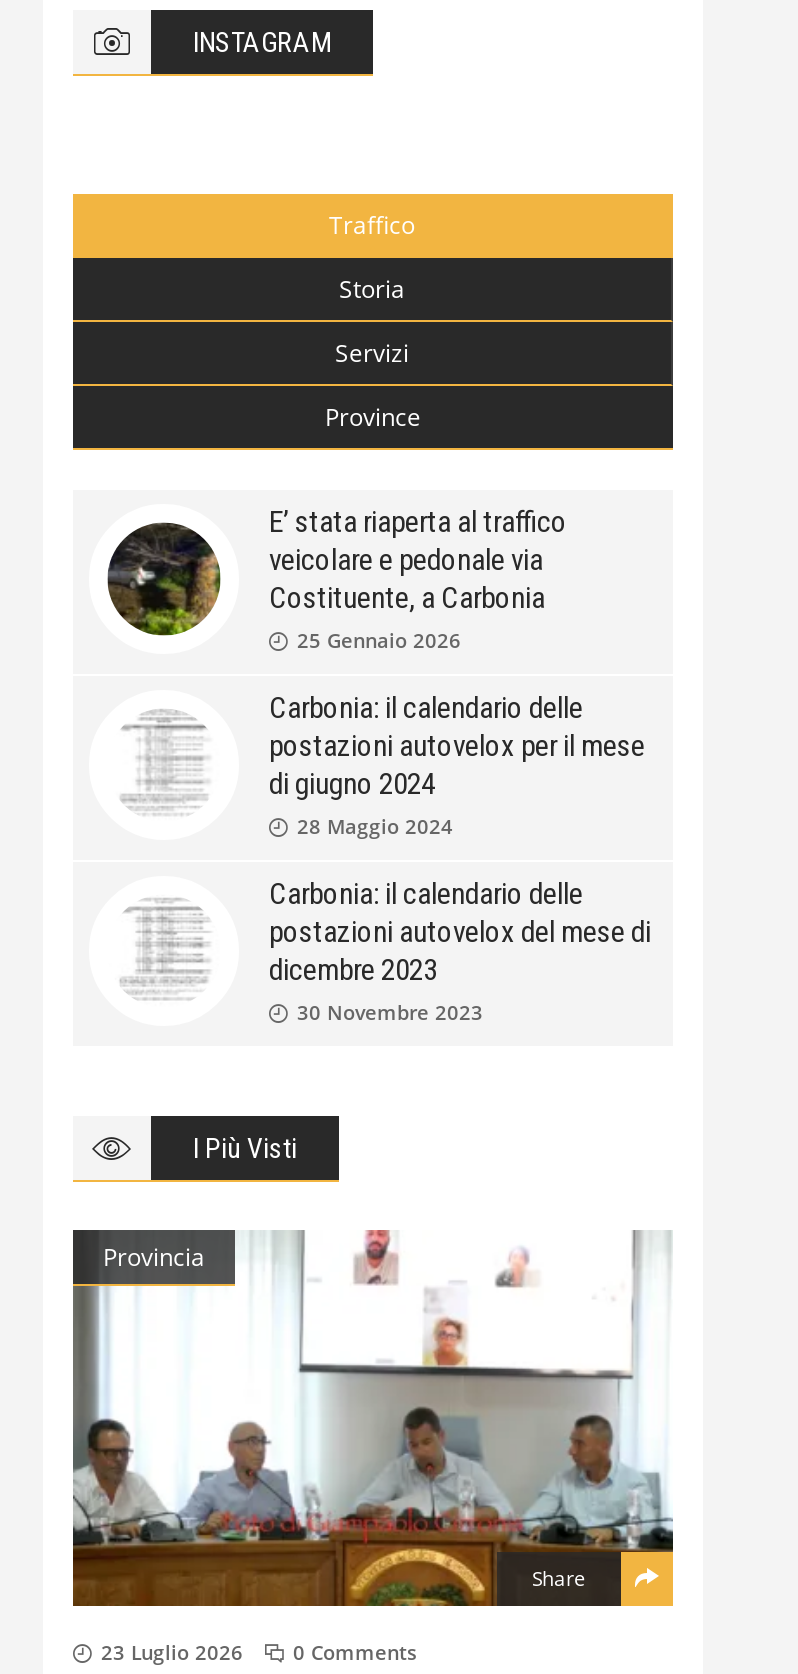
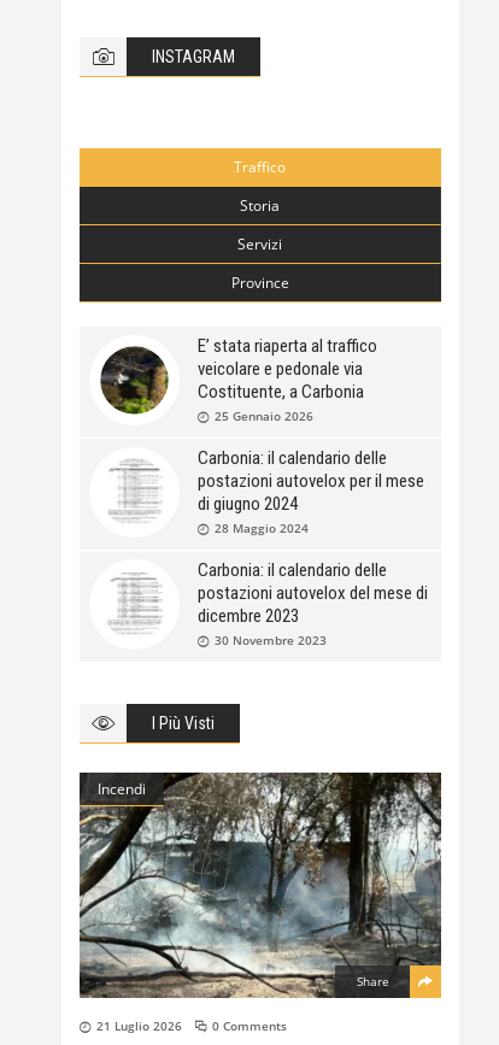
[71,1229,673,1609] [image] | Provincia -> [78,771,442,999] [image] | Incendi
[101,1637,417,1665] 23 Luglio 2026 0 Comments -> [96,1018,287,1034] 21 Luglio 2026 0 Comments

